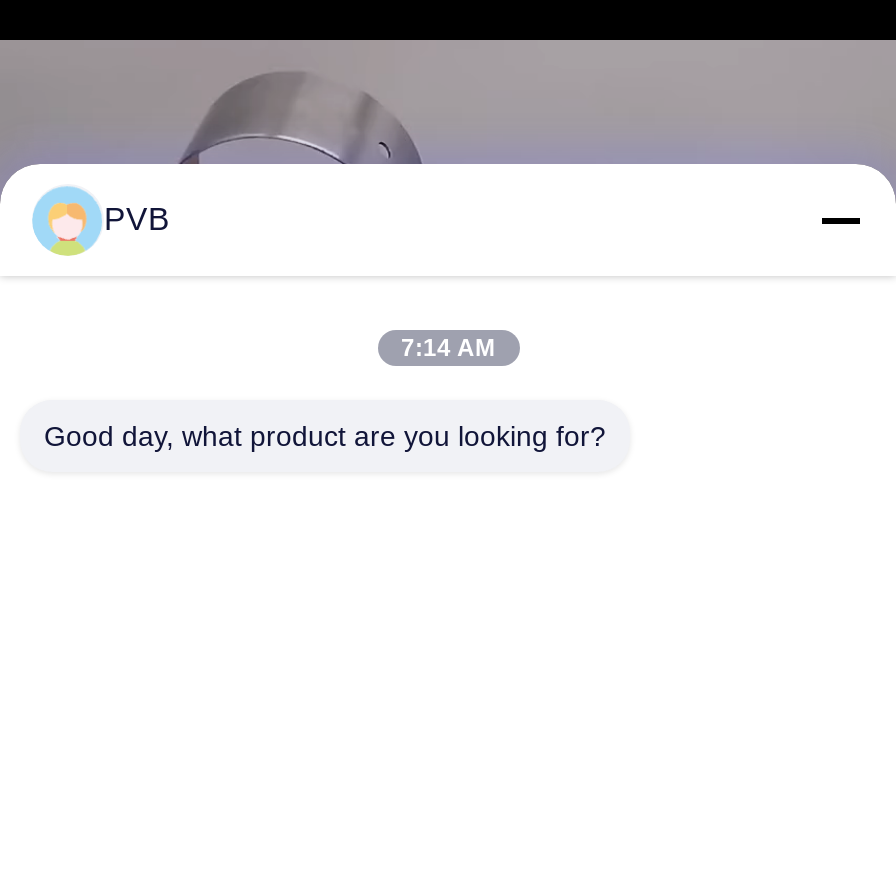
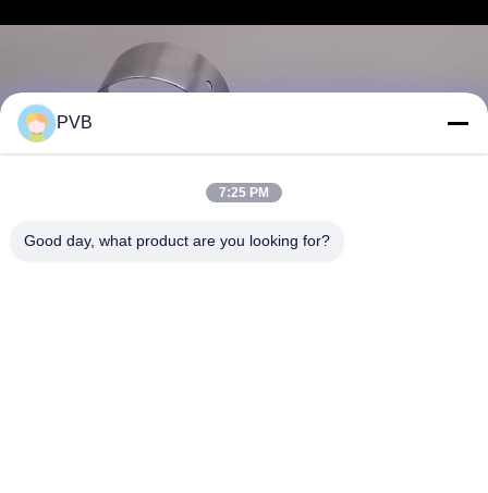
[401,334,495,362] 7:14 AM -> [219,185,269,200] 7:25 PM

